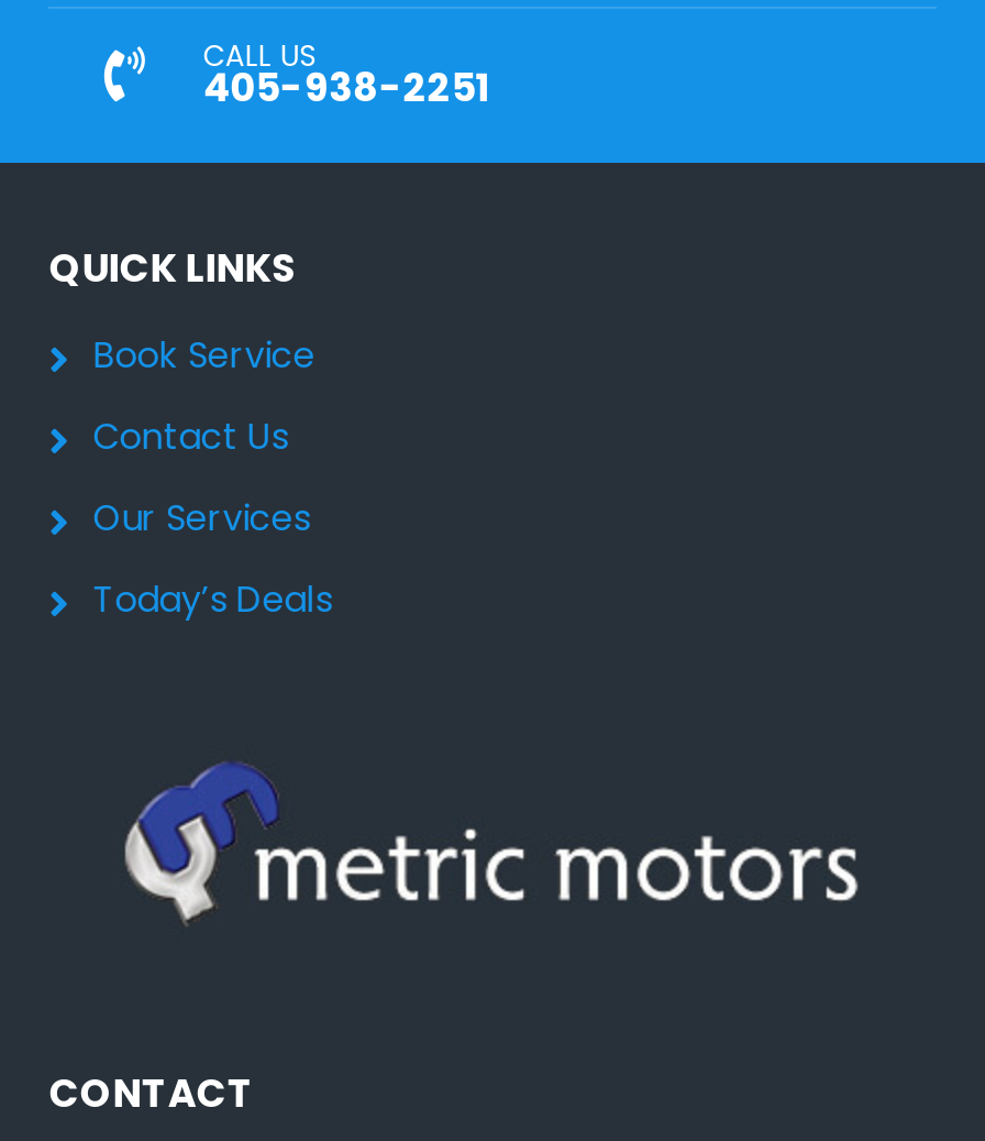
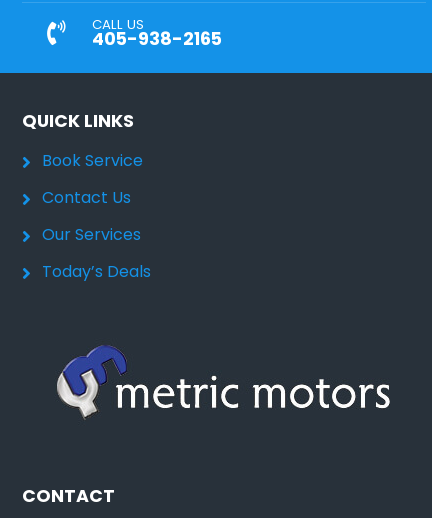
[203,61,489,114] 405-938-2251 -> [92,27,222,51] 405-938-2165

